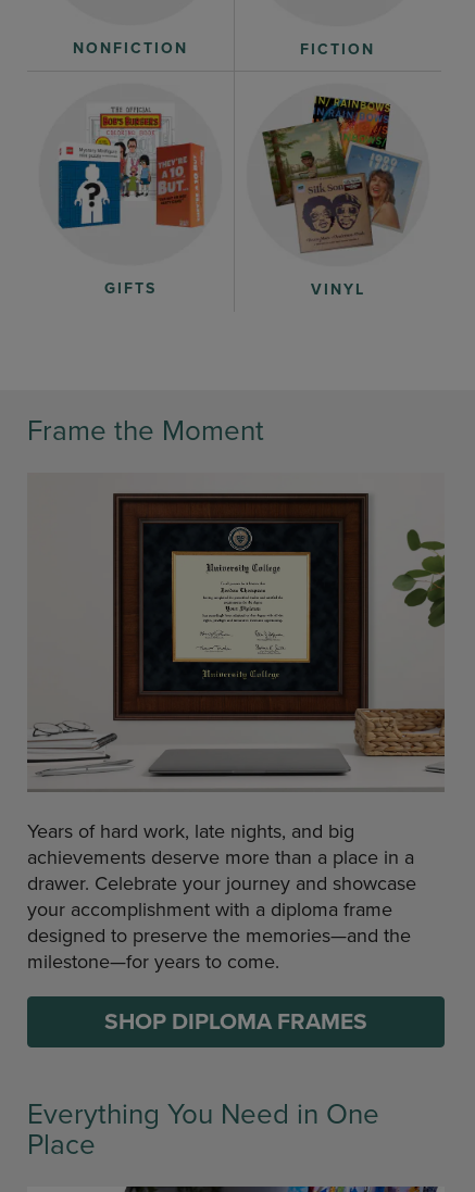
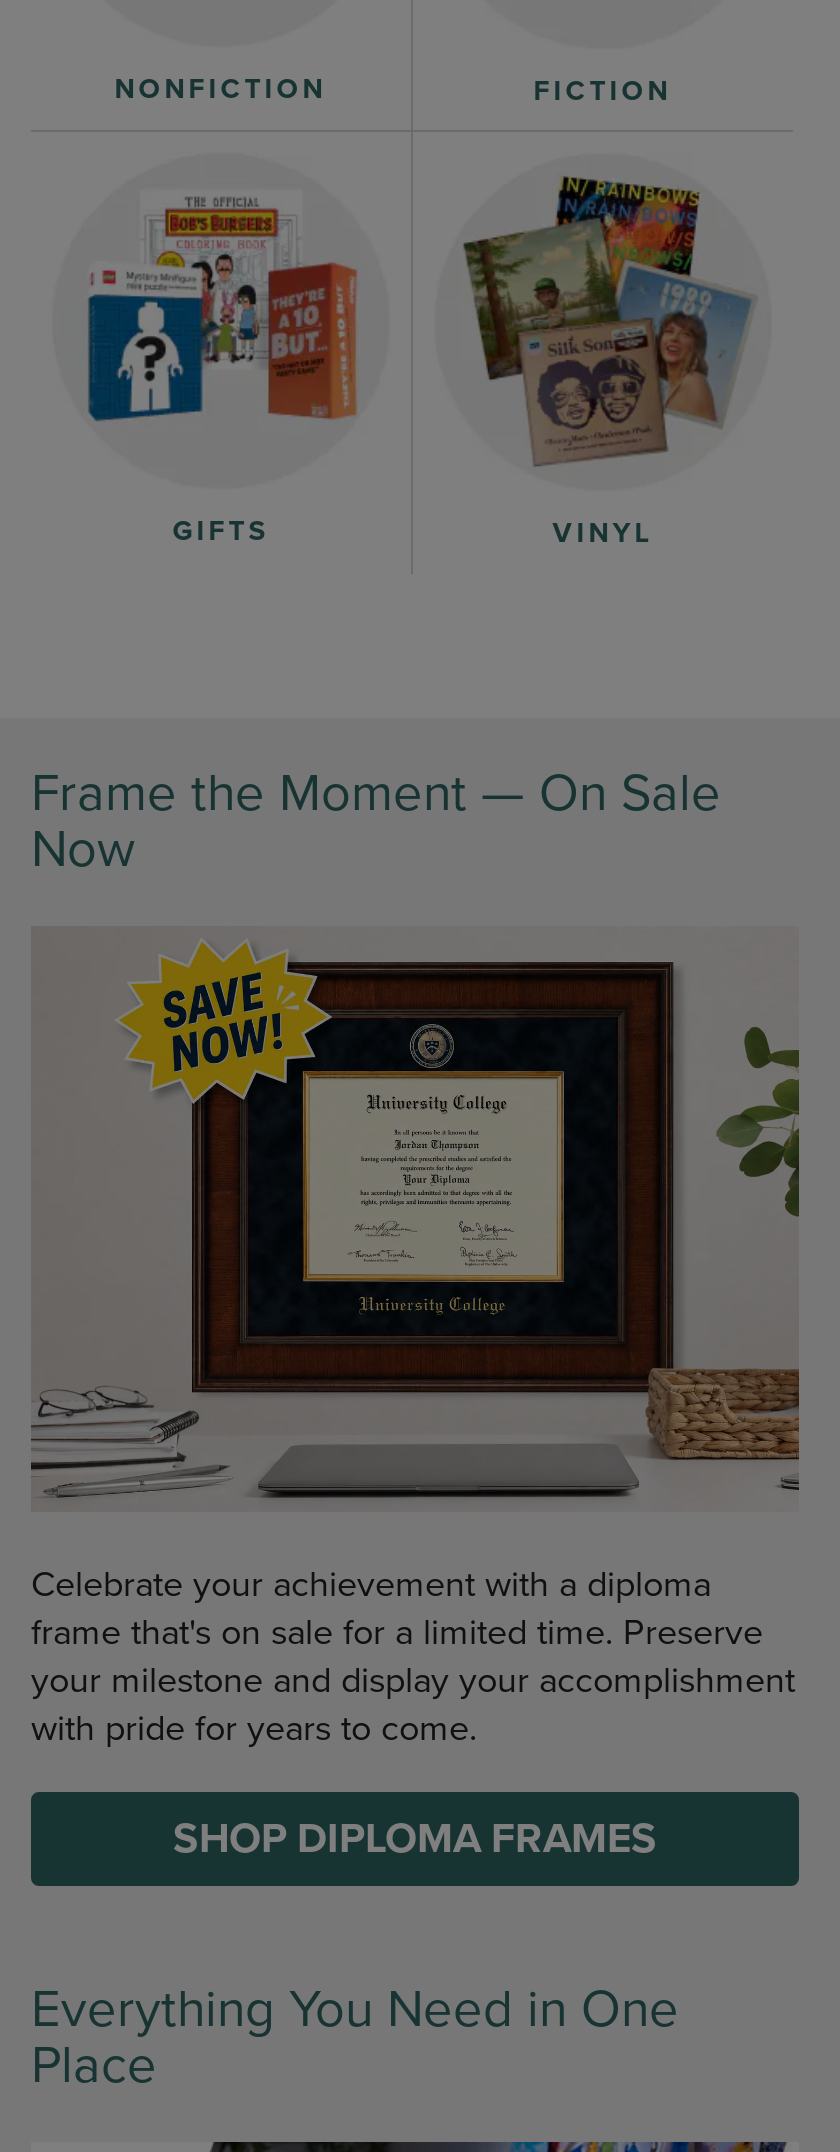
[27,414,264,447] Frame the Moment -> [31,761,721,879] Frame the Moment — On Sale | Now
[27,491,446,974] [image] | Years of hard work, late nights, and big | achievements deserve more than a place in a | drawer. Celebrate your journey and showcase | your accomplishment with a diploma frame | designed to preserve the memories—and the | milestone—for years to come. -> [31,906,801,1751] [image] | Celebrate your achievement with a diploma | frame that's on sale for a limited time. Preserve | your milestone and display your accomplishment | with pride for years to come.

